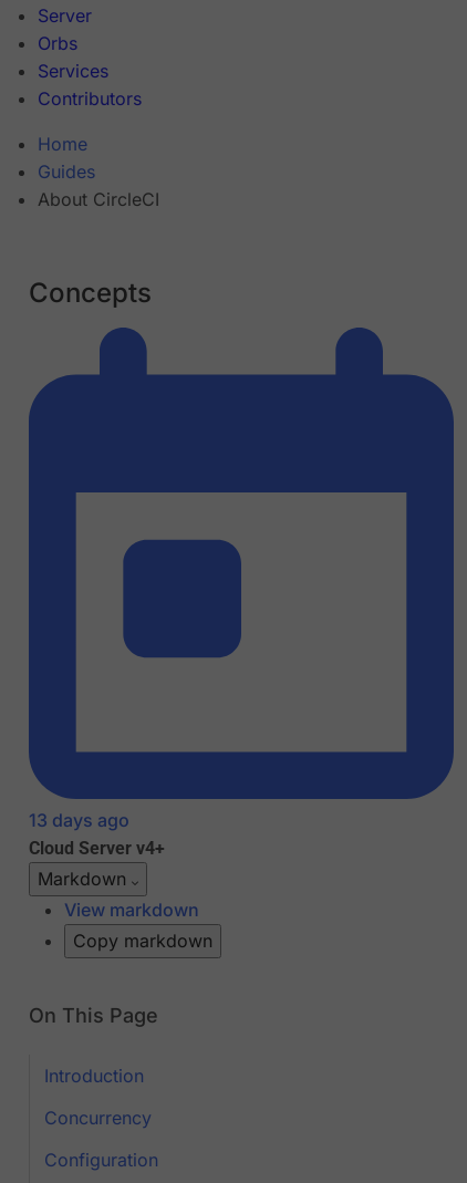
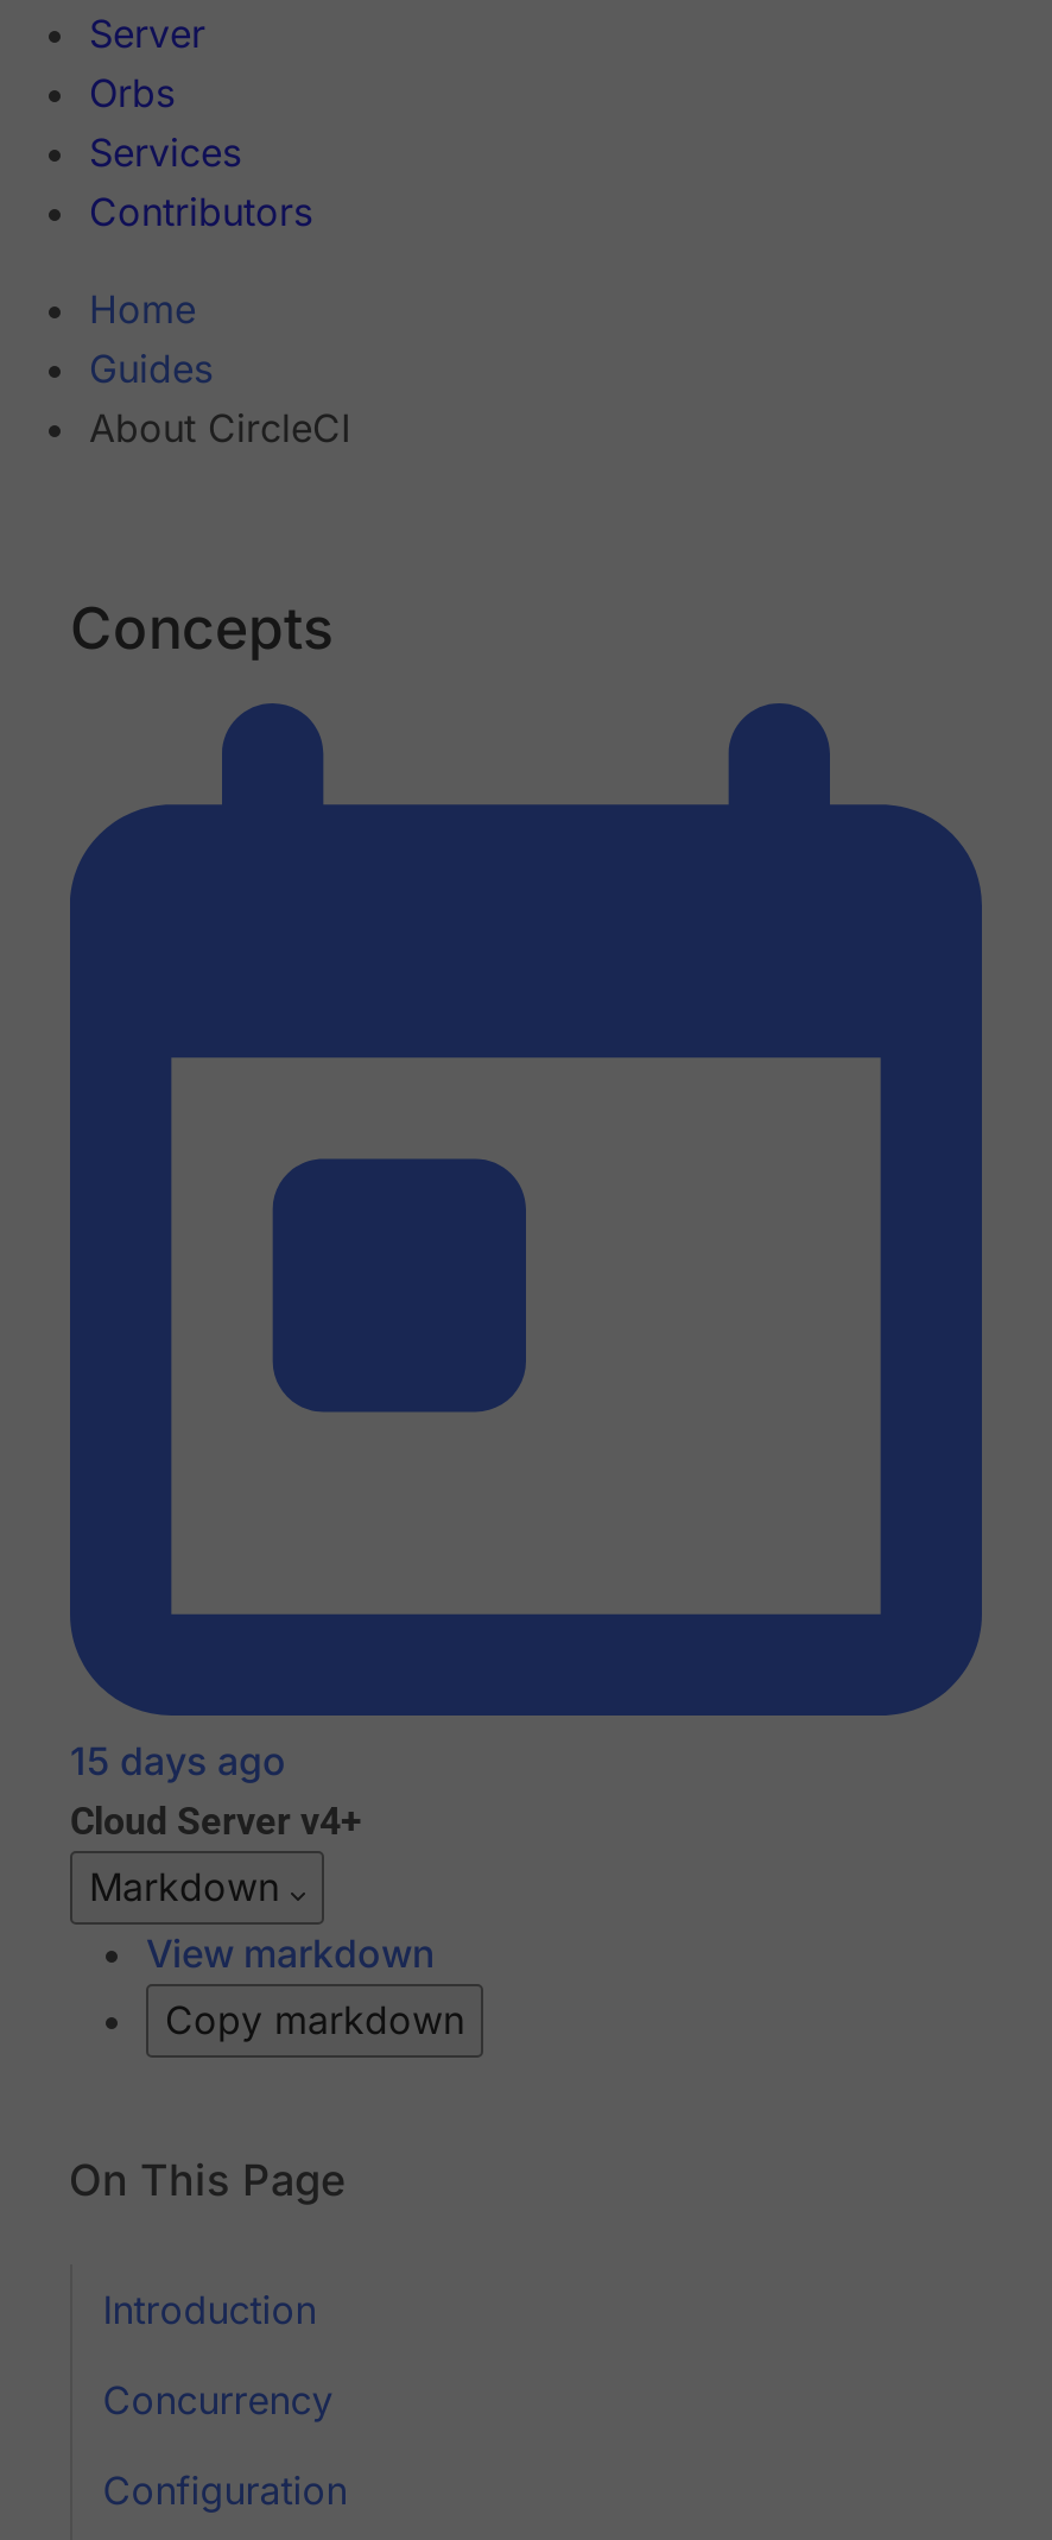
[29,810,129,832] 13 days ago -> [70,1738,286,1786] 15 days ago

